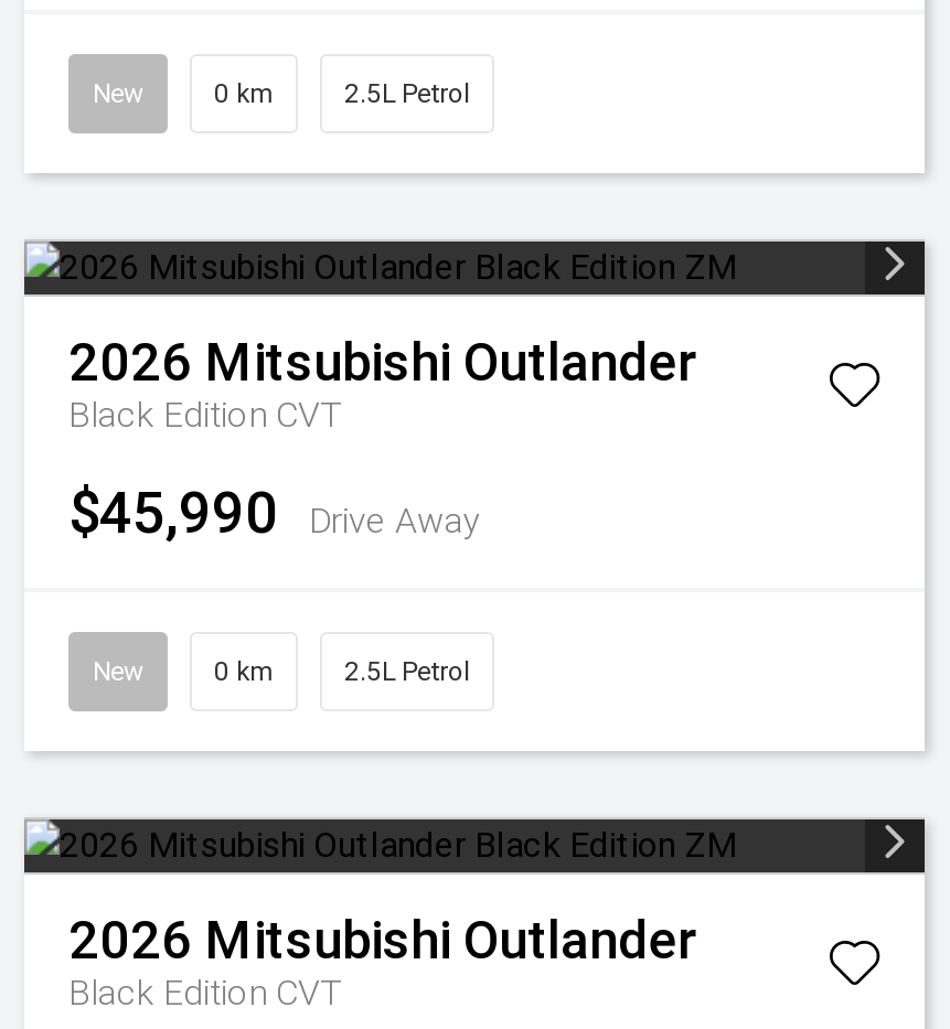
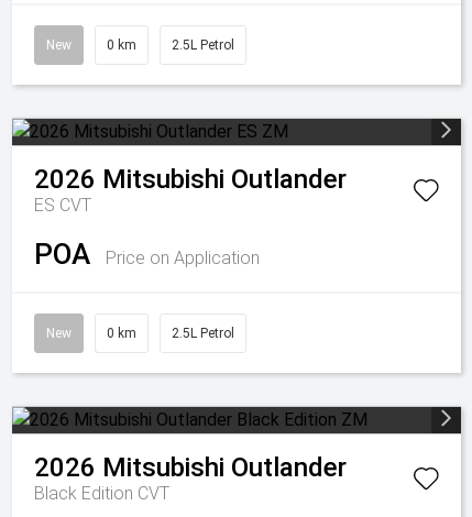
[68,394,340,436] Black Edition CVT -> [34,195,91,216] ES CVT
[68,480,481,546] $45,990 | Drive Away -> [34,238,260,271] POA | Price on Application

